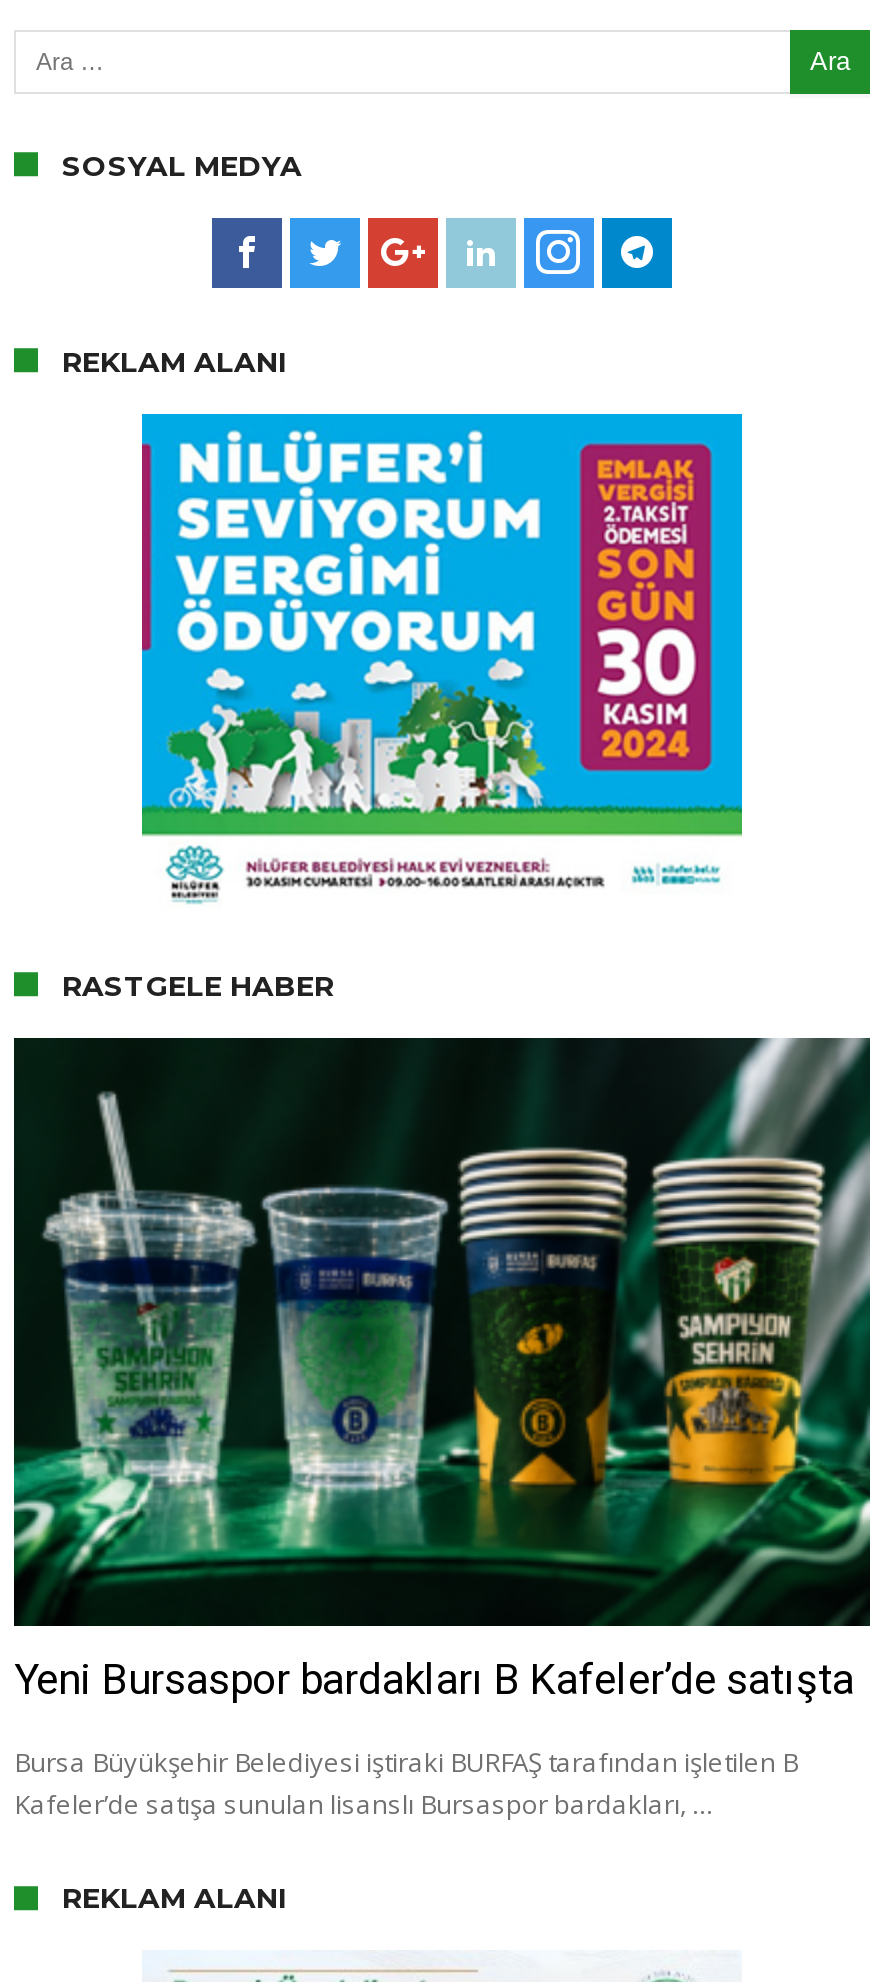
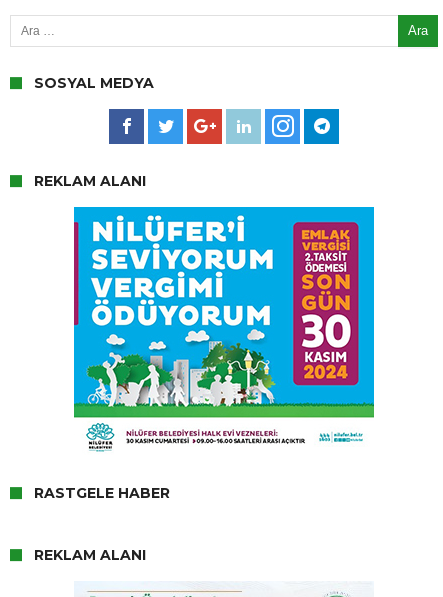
[12,1036,872,1822] [image] | Yeni Bursaspor bardakları B Kafeler’de satışta | Bursa Büyükşehir Belediyesi iştiraki BURFAŞ tarafından işletilen B | Kafeler’de satışa sunulan lisanslı Bursaspor bardakları, … -> none

